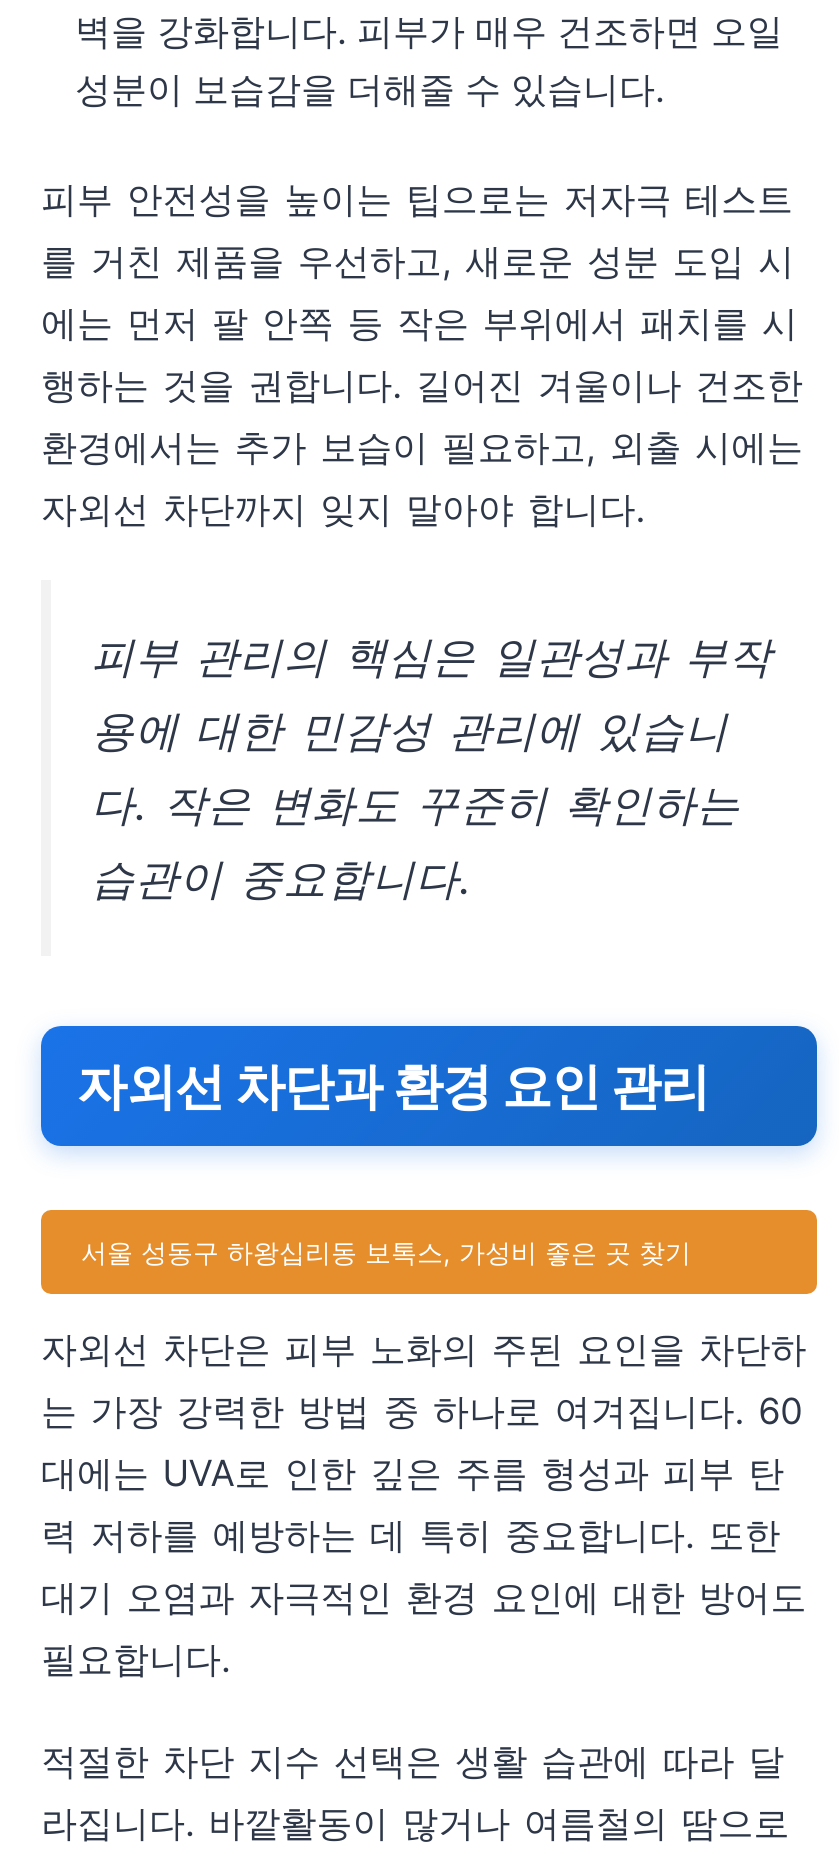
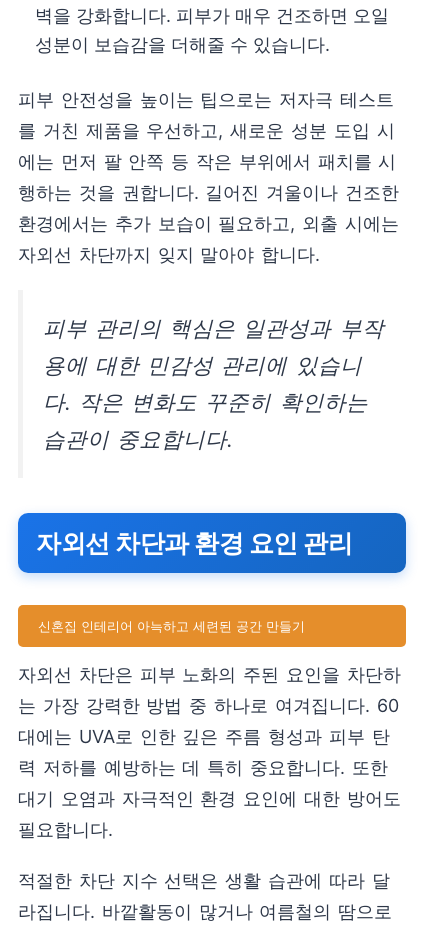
[81,1237,691,1269] 서울 성동구 하왕십리동 보톡스, 가성비 좋은 곳 찾기 -> [38,618,305,634] 신혼집 인테리어 아늑하고 세련된 공간 만들기

